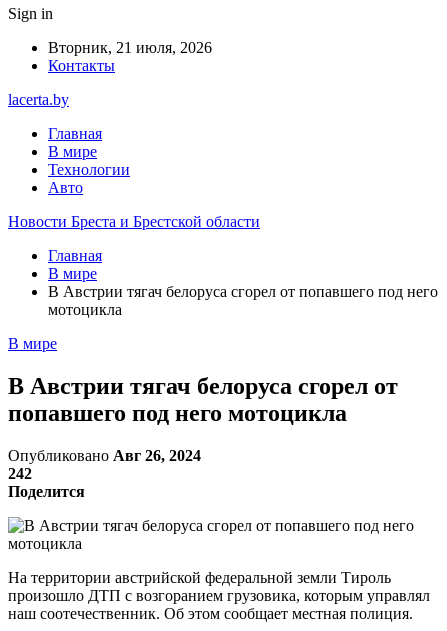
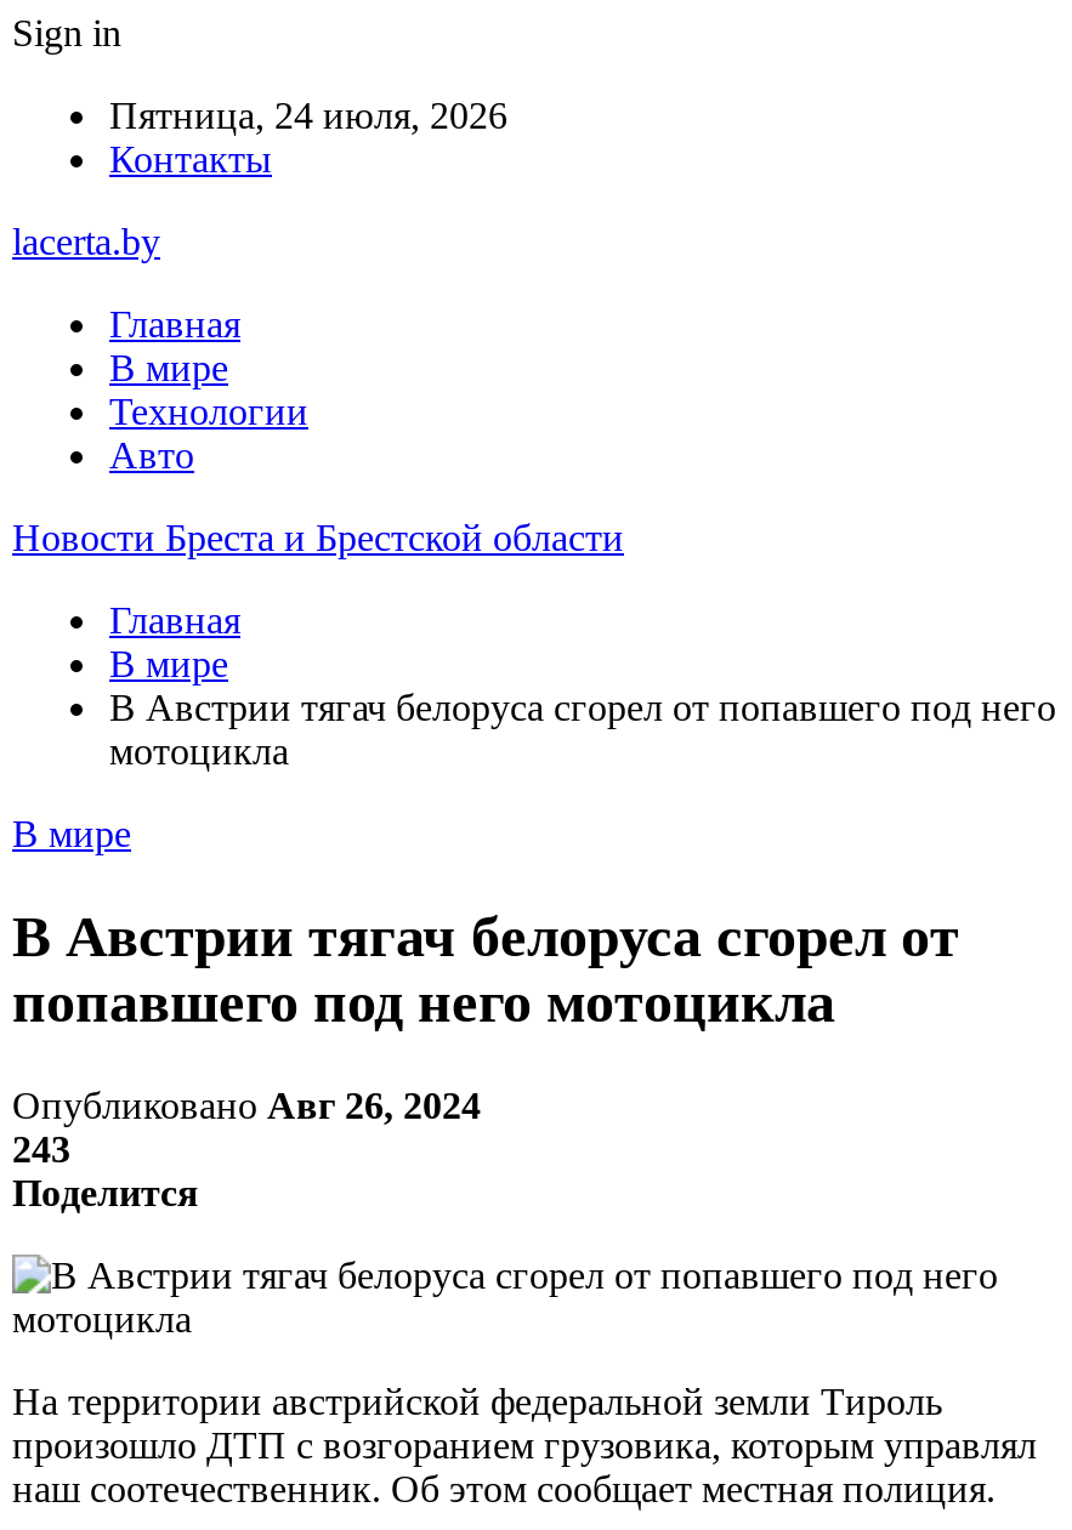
[48,39,212,56] Вторник, 21 июля, 2026 -> [109,95,507,136] Пятница, 24 июля, 2026
[8,465,32,482] 242 -> [12,1128,70,1169] 243

